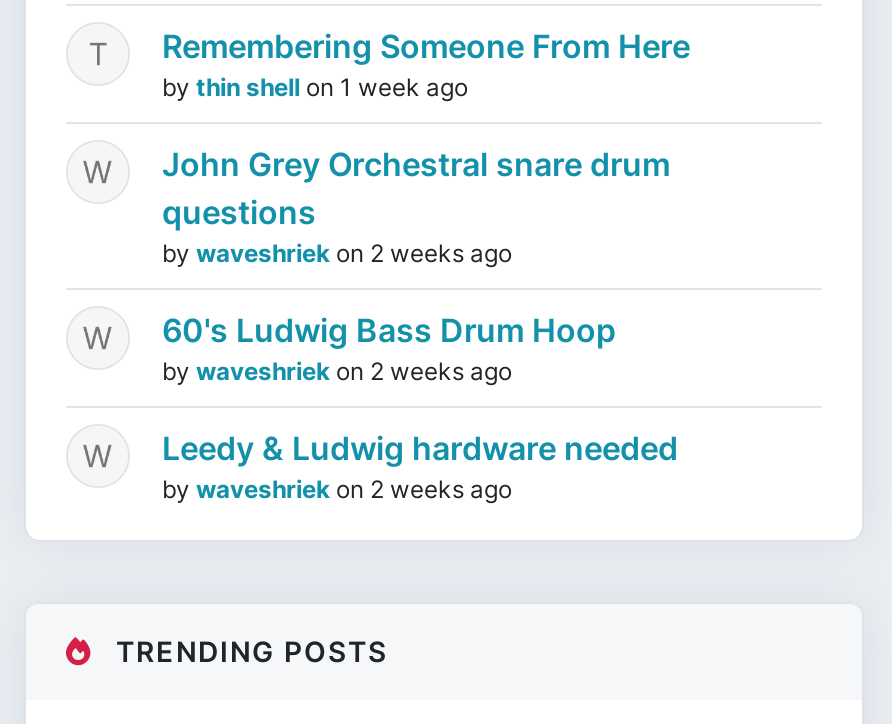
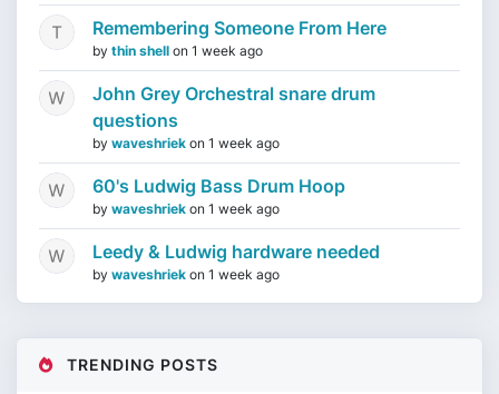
[162,238,512,268] by waveshriek on 2 weeks ago -> [92,135,280,151] by waveshriek on 1 week ago
[162,356,512,386] by waveshriek on 2 weeks ago -> [92,200,280,217] by waveshriek on 1 week ago
[162,474,512,504] by waveshriek on 2 weeks ago -> [92,266,280,283] by waveshriek on 1 week ago

